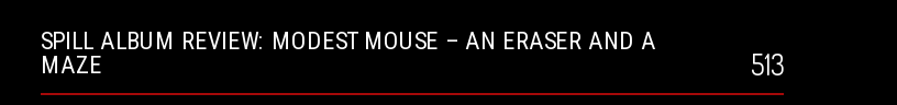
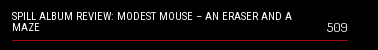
[751,46,784,81] 513 -> [327,19,348,35] 509

